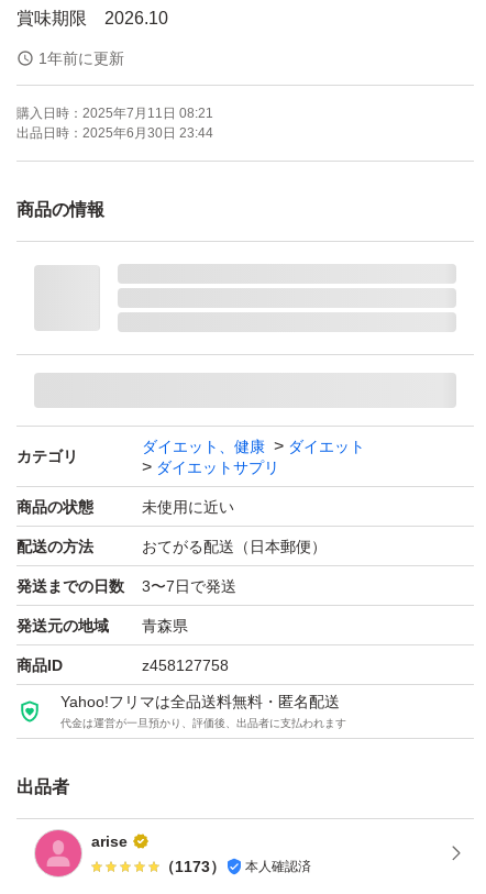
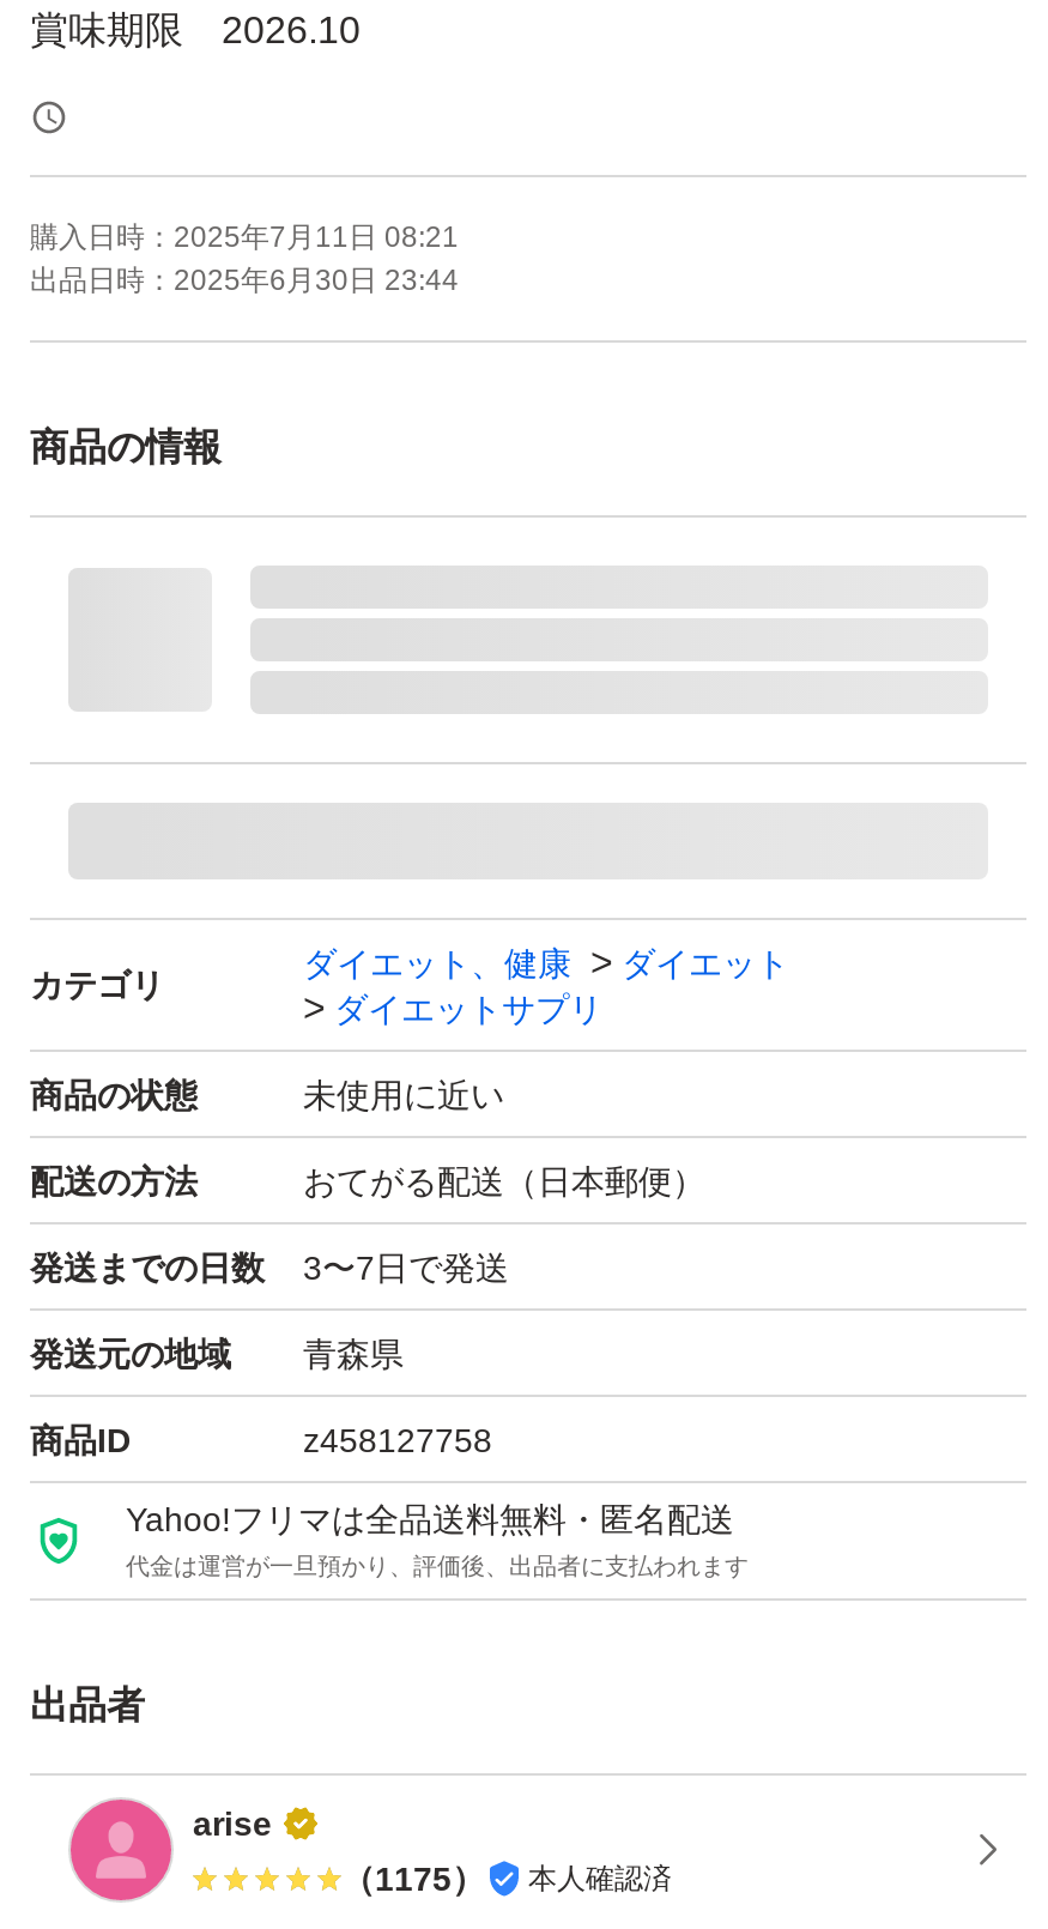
[38,50,124,68] 1年前に更新 -> none
[159,858,311,875] （1173） 本人確認済 -> [341,1859,672,1898] （1175） 本人確認済

